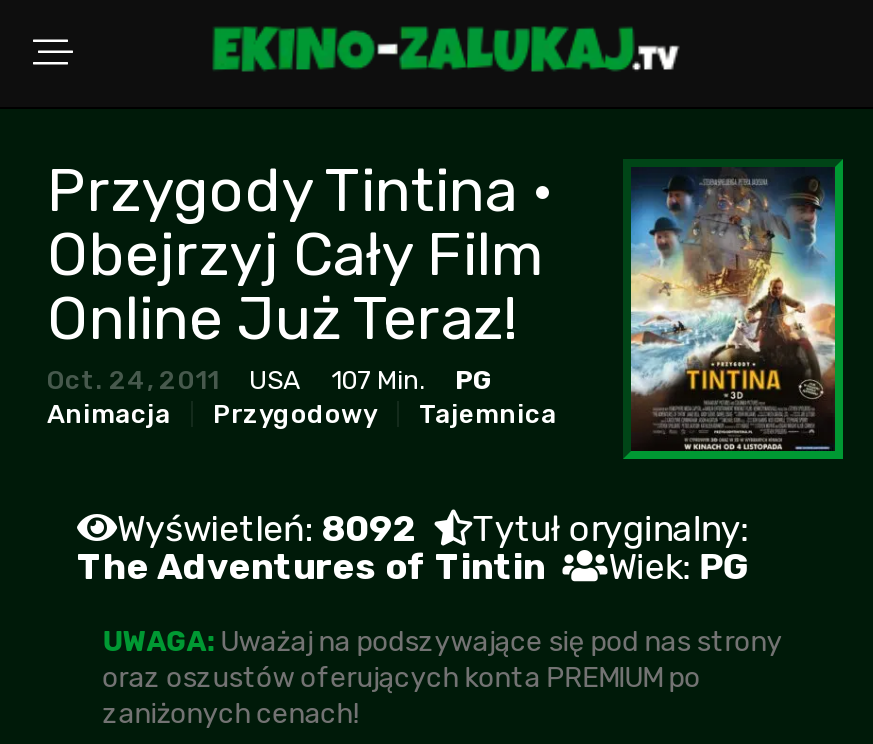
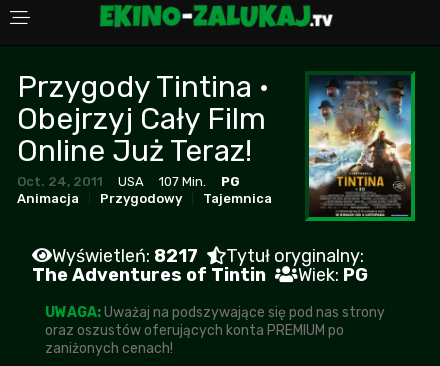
[117,506,749,550] Wyświetleń: 8092 Tytuł oryginalny: -> [52,245,364,267] Wyświetleń: 8217 Tytuł oryginalny:

